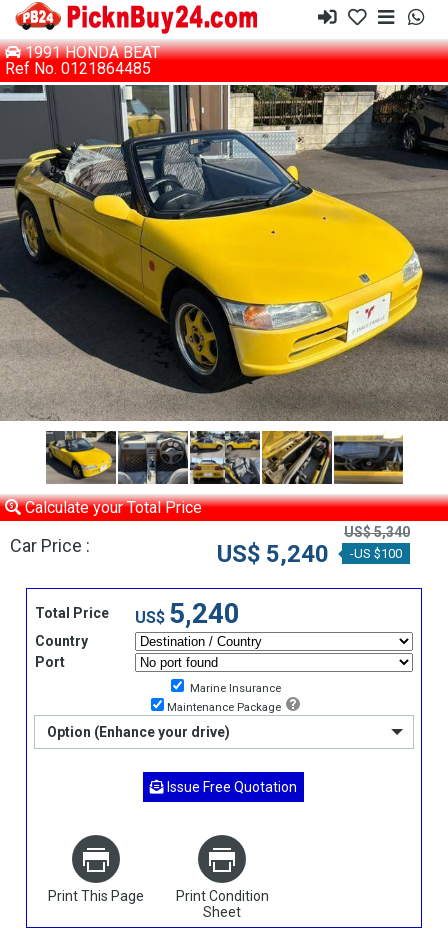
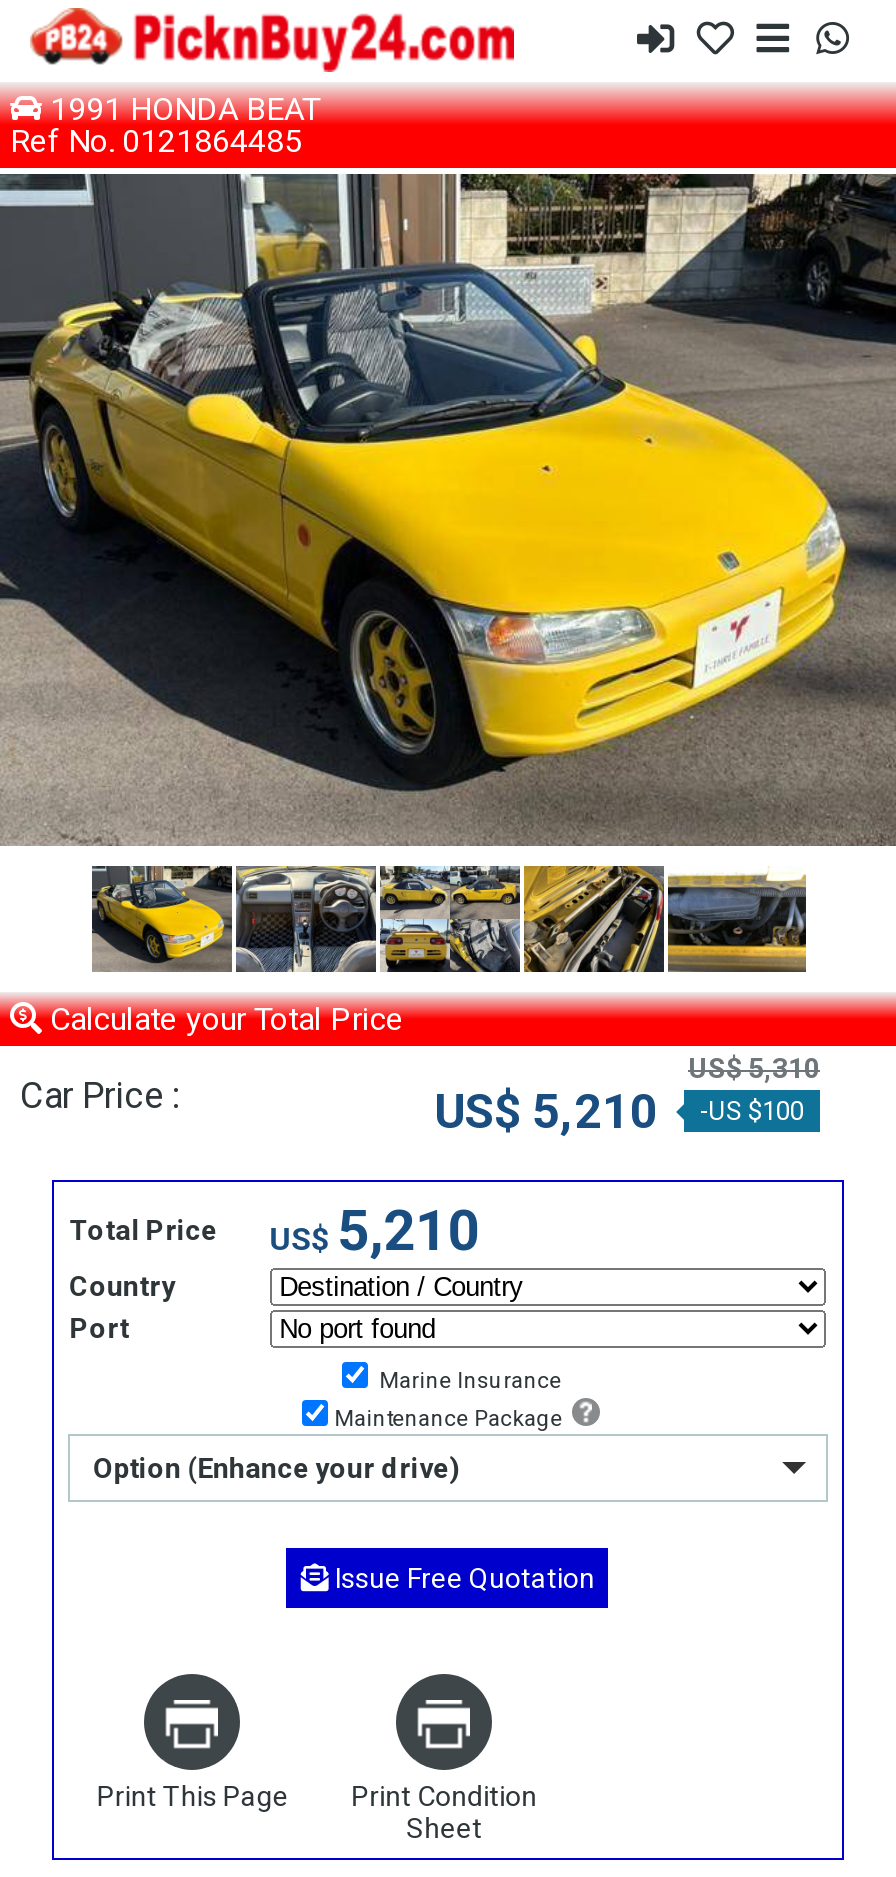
[344,524,410,540] US$ 5,340 -> [688,1052,820,1084] US$ 5,310
[217,540,402,568] US$ 5,240 -US $100 -> [434,1084,804,1140] US$ 5,210 -US $100
[35,597,240,630] Total Price US$5,240 -> [69,1198,479,1264] Total Price US$5,210

